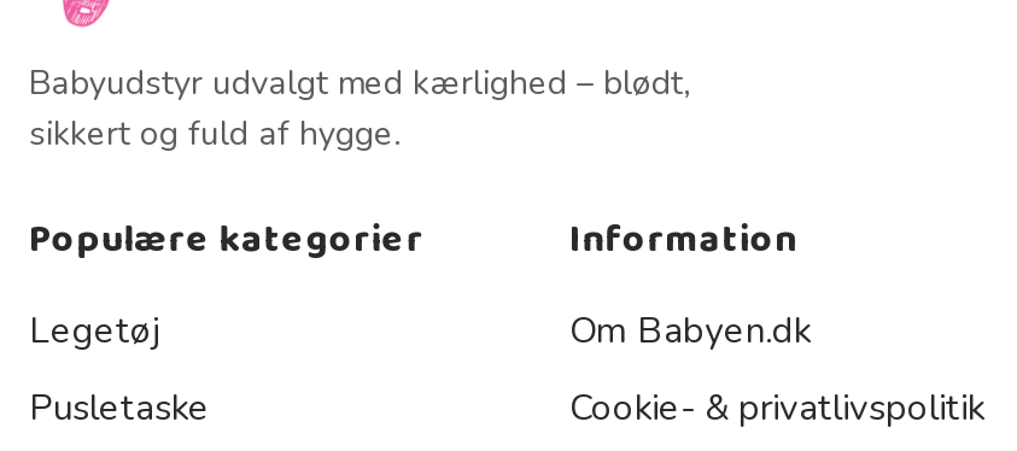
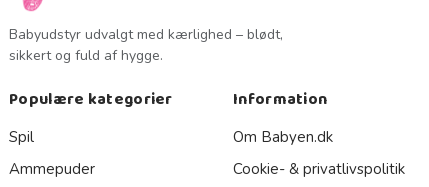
[29,307,159,355] Legetøj -> [9,127,34,147] Spil
[29,384,210,433] Pusletaske -> [9,159,95,179] Ammepuder

